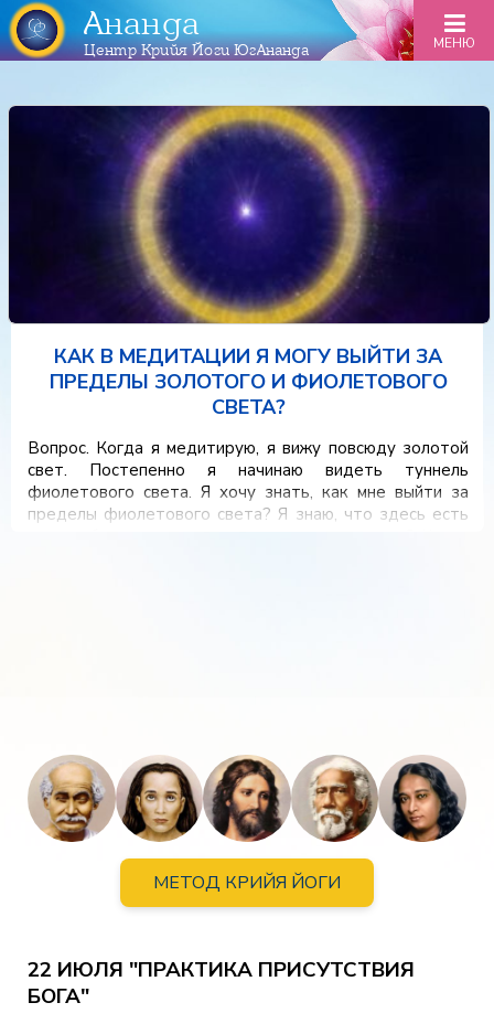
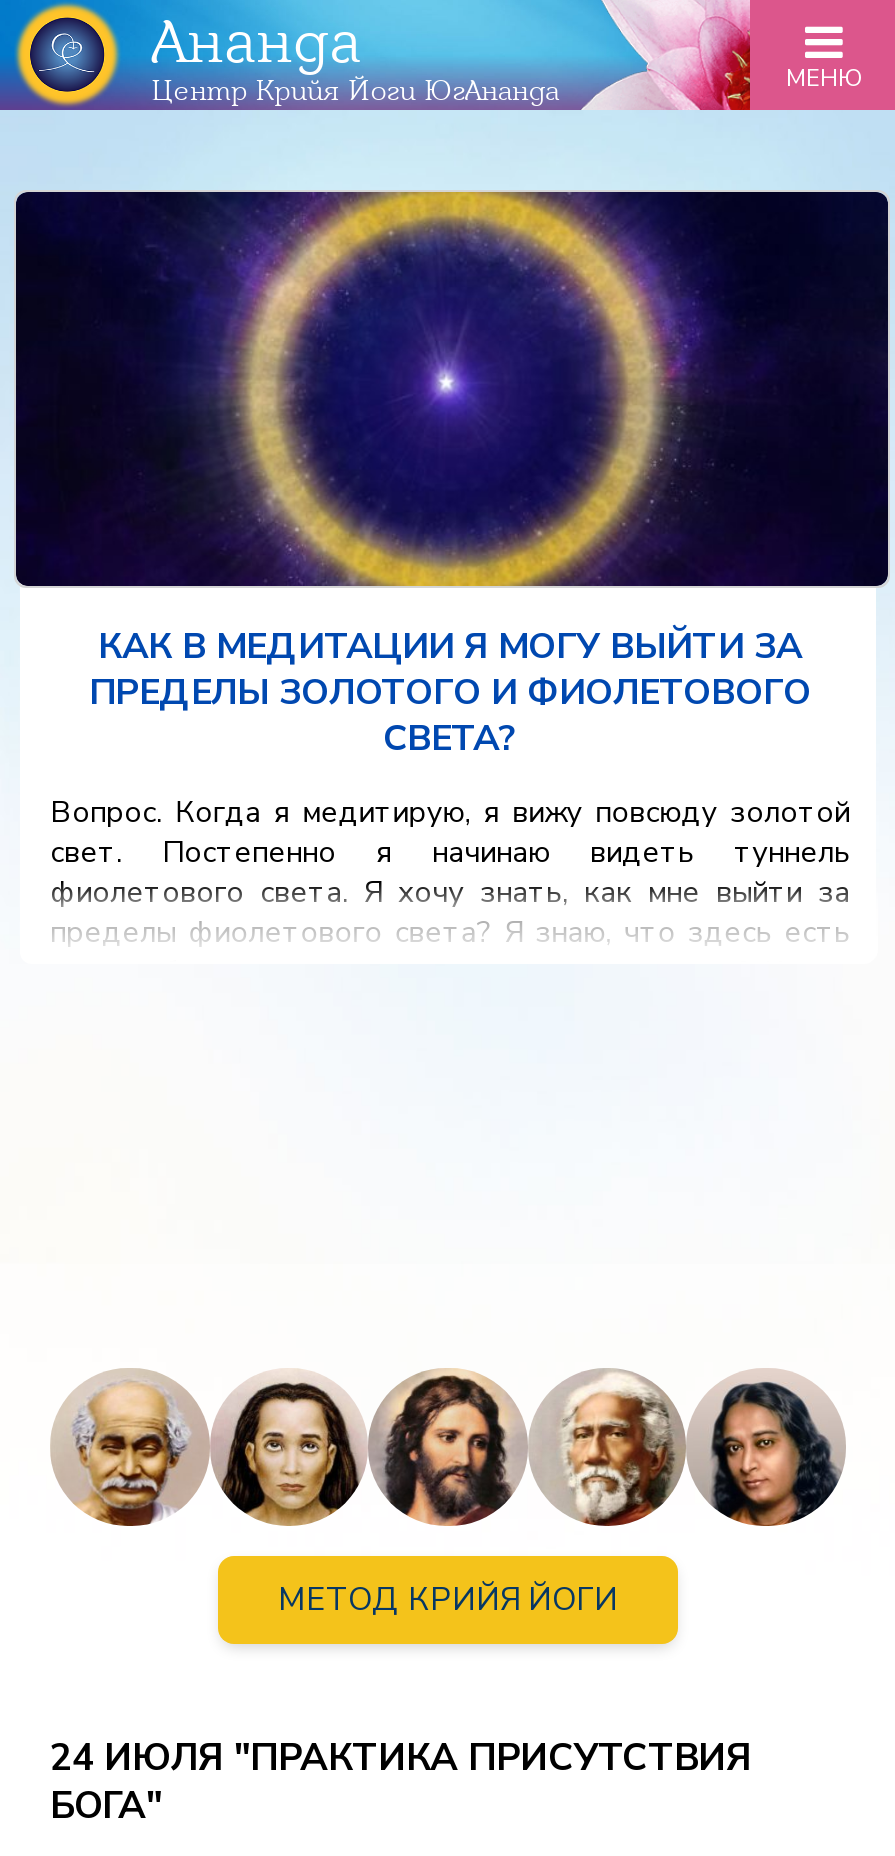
[28,956,415,985] 22 ИЮЛЯ "ПРАКТИКА ПРИСУТСТВИЯ -> [50,1733,752,1785] 24 ИЮЛЯ "ПРАКТИКА ПРИСУТСТВИЯ

